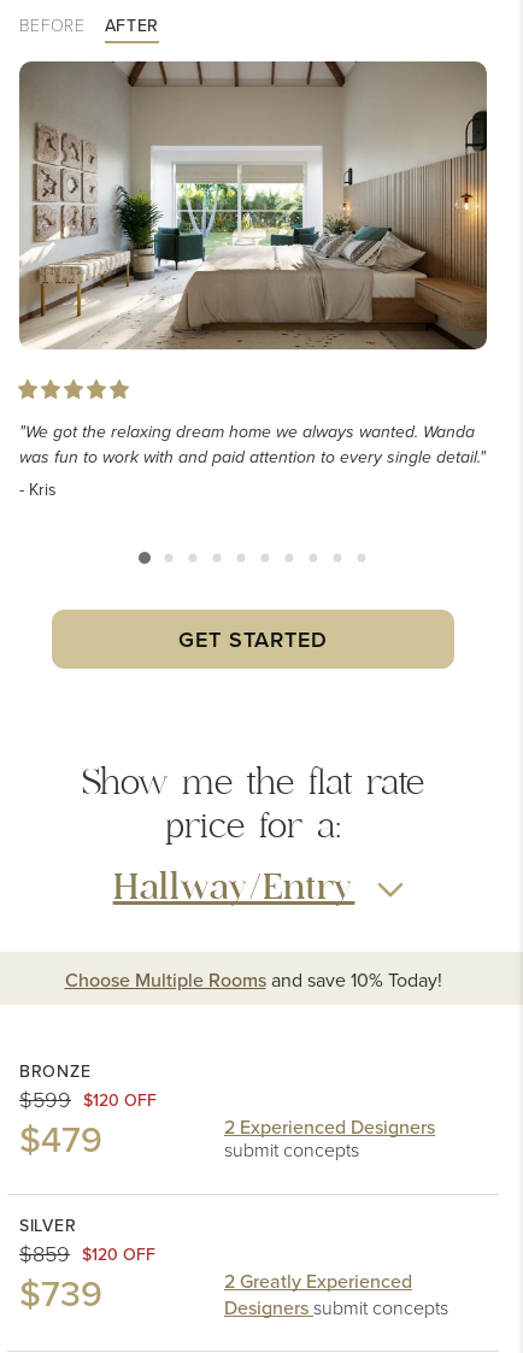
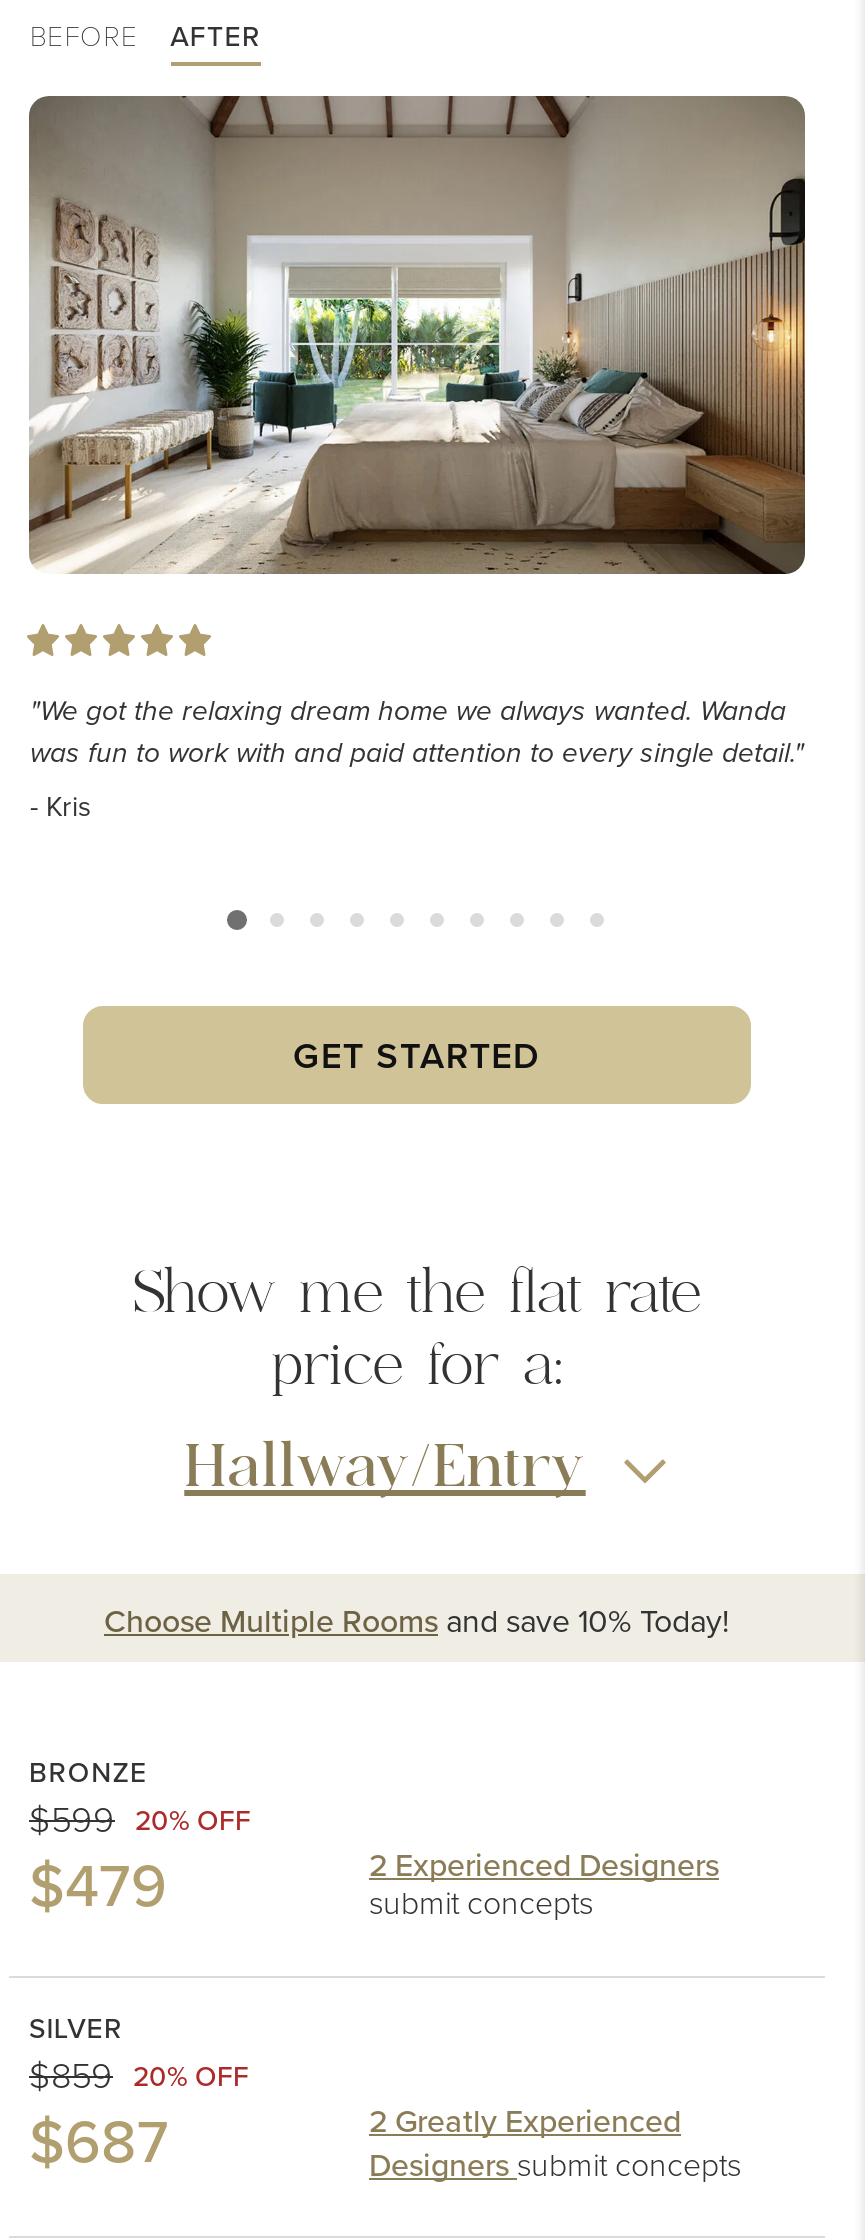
[19,1084,157,1113] $599 $120 OFF -> [29,1794,251,1842] $599 20% OFF
[19,1239,155,1267] $859 $120 OFF -> [29,2050,249,2098] $859 20% OFF
[19,1267,102,1318] $739 -> [29,2098,169,2182] $687

